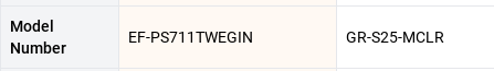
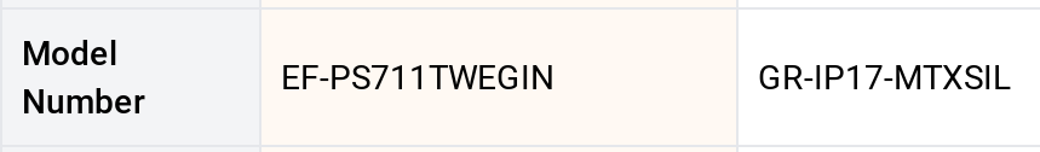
[346,28,444,46] GR-S25-MCLR -> [758,57,1012,96] GR-IP17-MTXSIL

